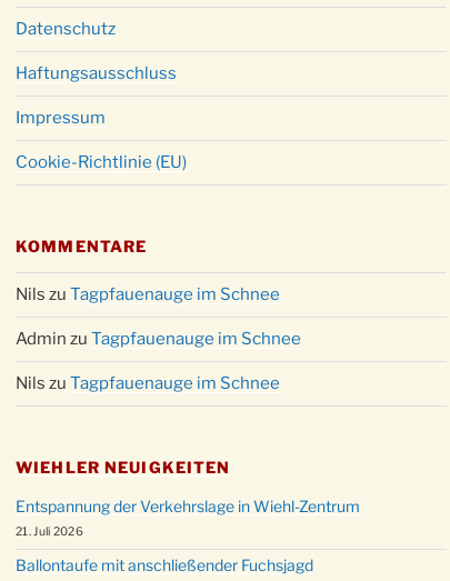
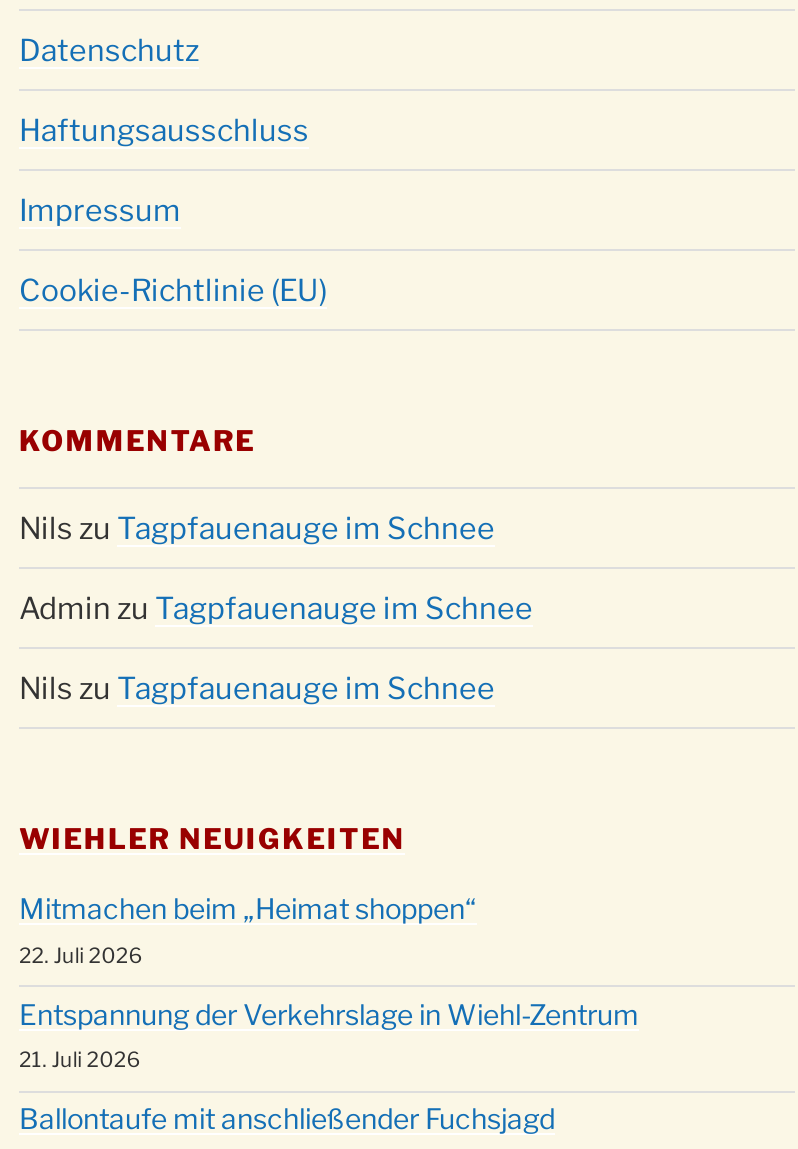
none -> [19,891,477,968] Mitmachen beim „Heimat shoppen“ | 22. Juli 2026

